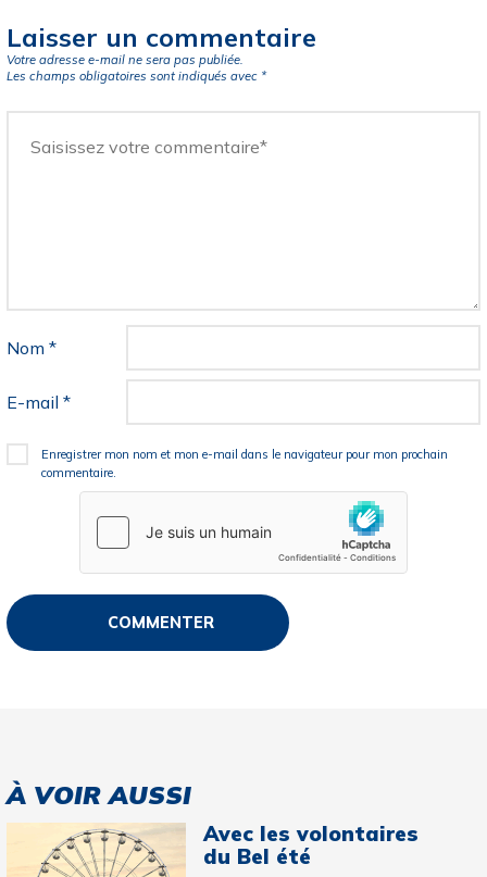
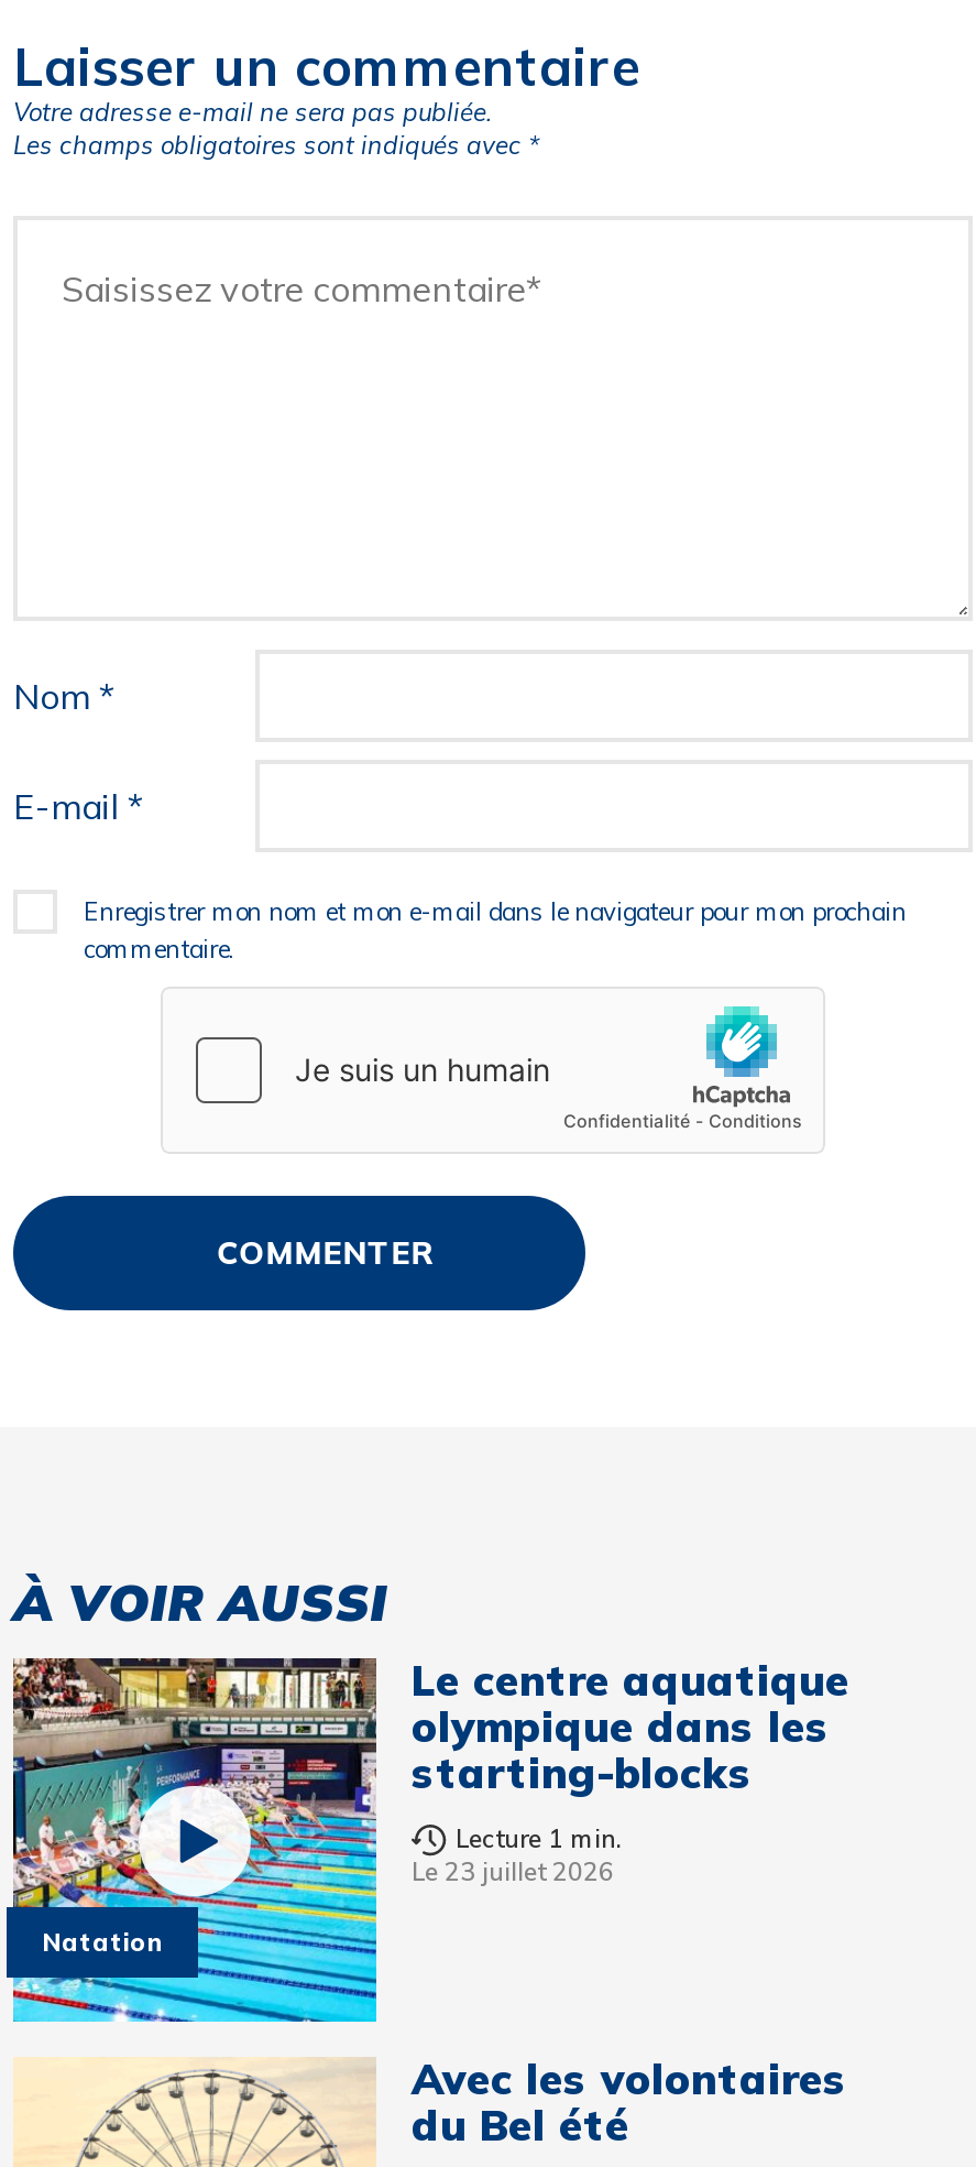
none -> [7,1656,379,2024] [image] | Natation
none -> [412,1655,849,1888] Le centre aquatique | olympique dans les | starting-blocks | Lecture 1 min. | Le 23 juillet 2026

